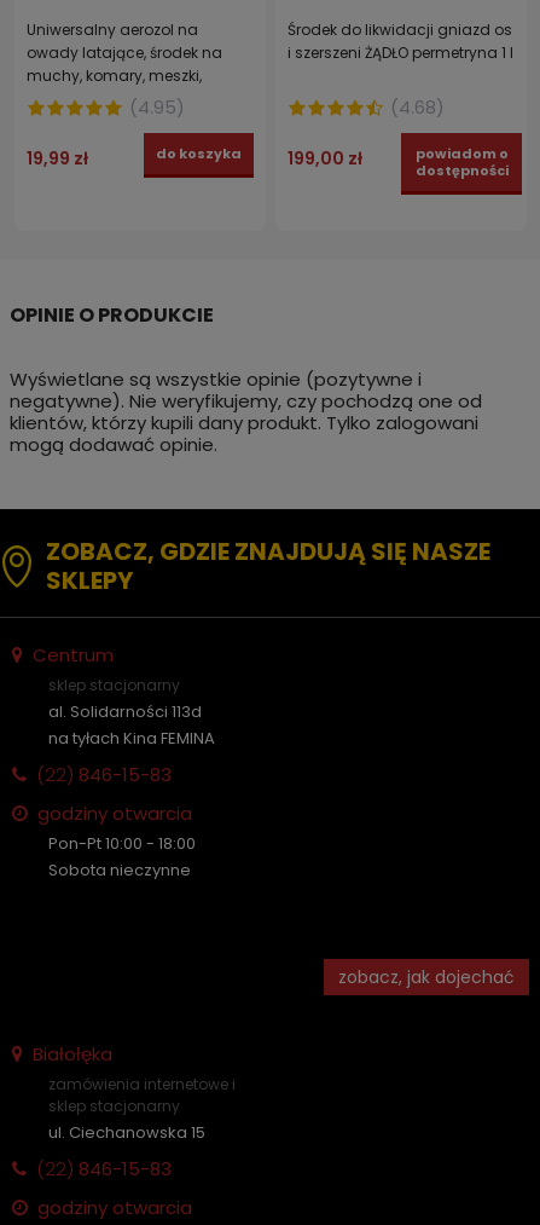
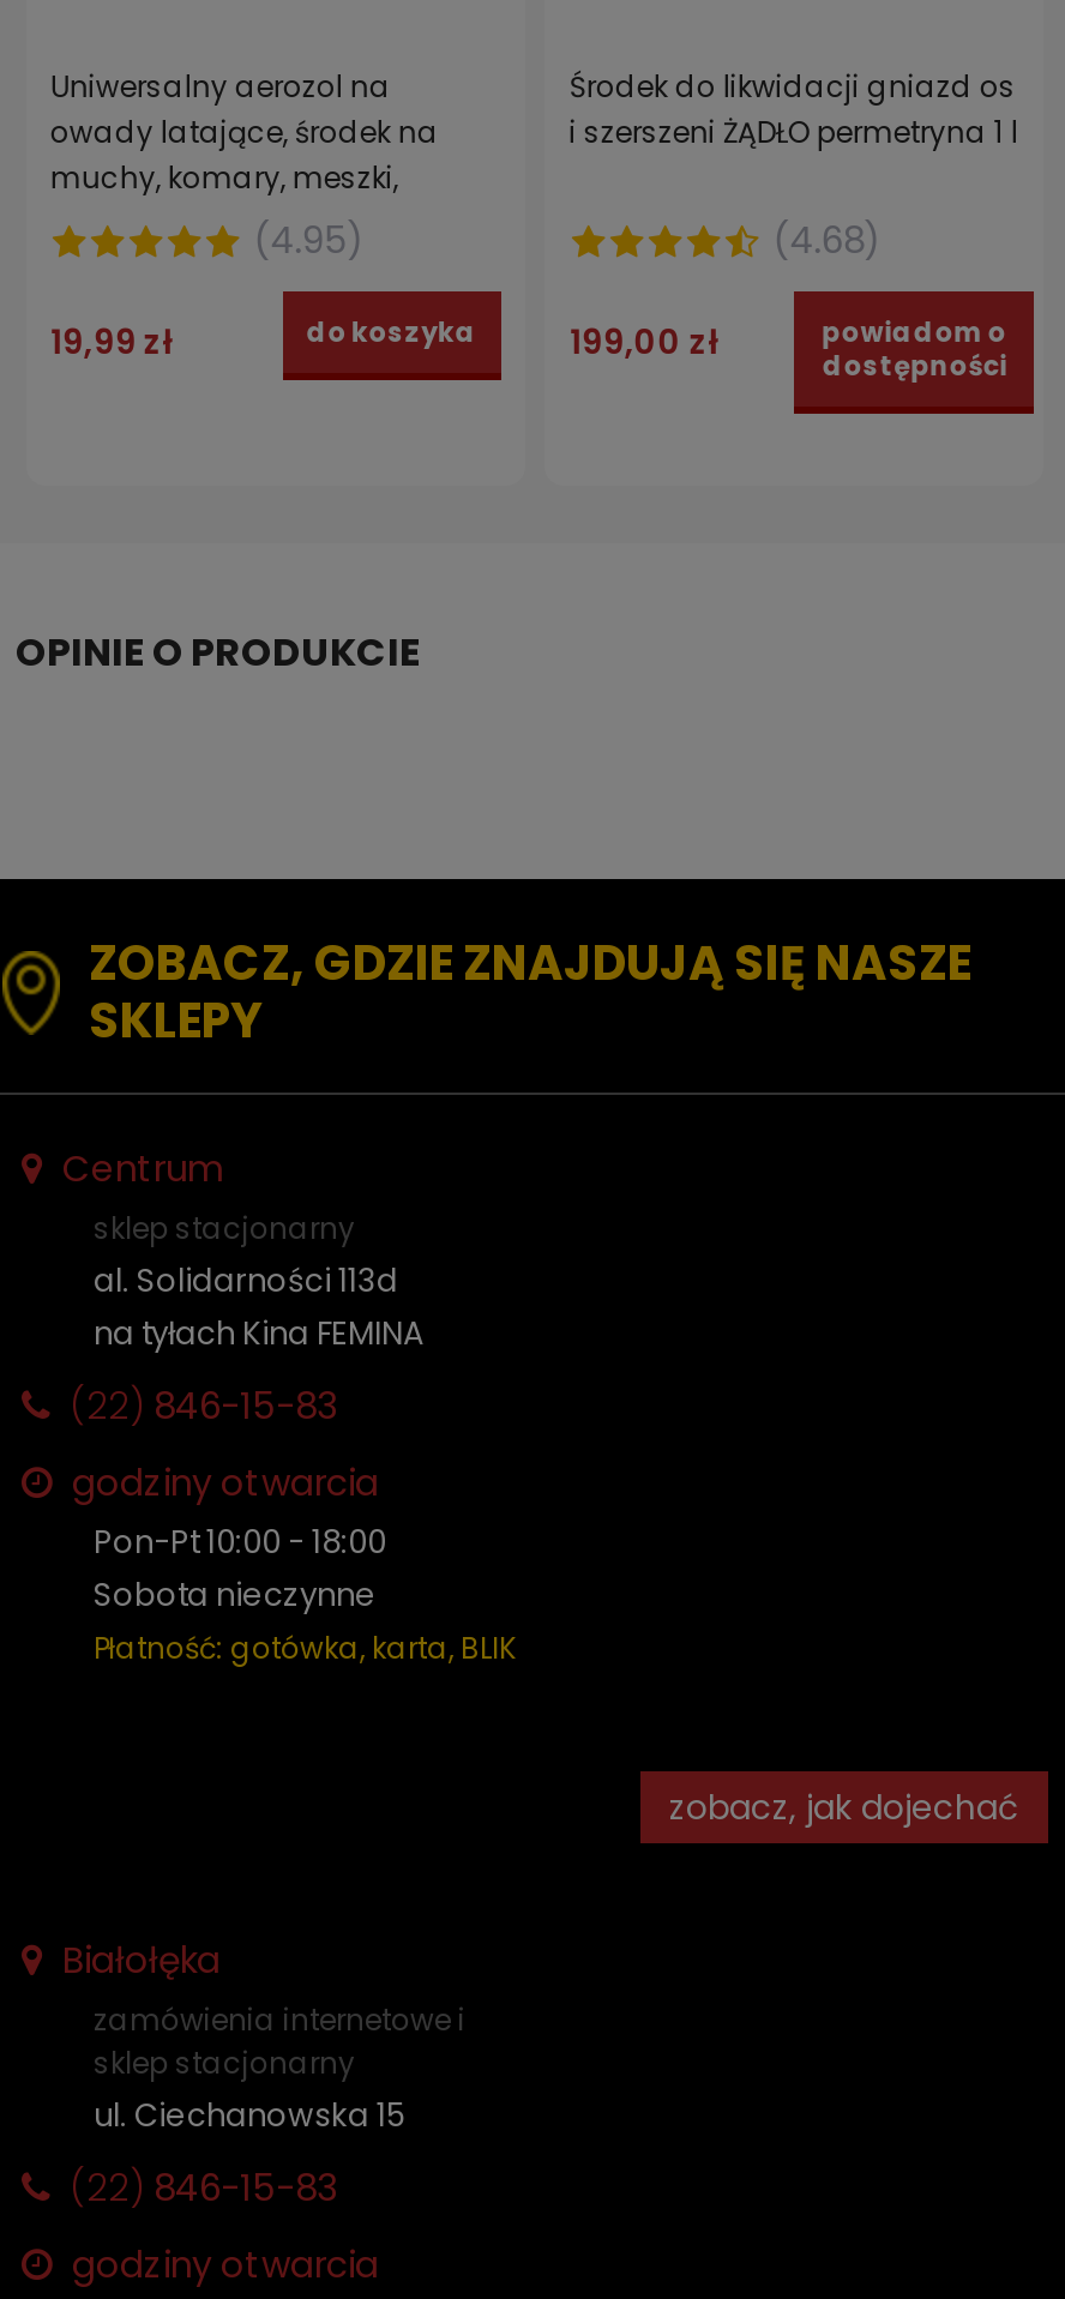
[9,366,481,457] Wyświetlane są wszystkie opinie (pozytywne i | negatywne). Nie weryfikujemy, czy pochodzą one od | klientów, którzy kupili dany produkt. Tylko zalogowani | mogą dodawać opinie. -> none
none -> [94,1628,516,1668] Płatność: gotówka, karta, BLIK

